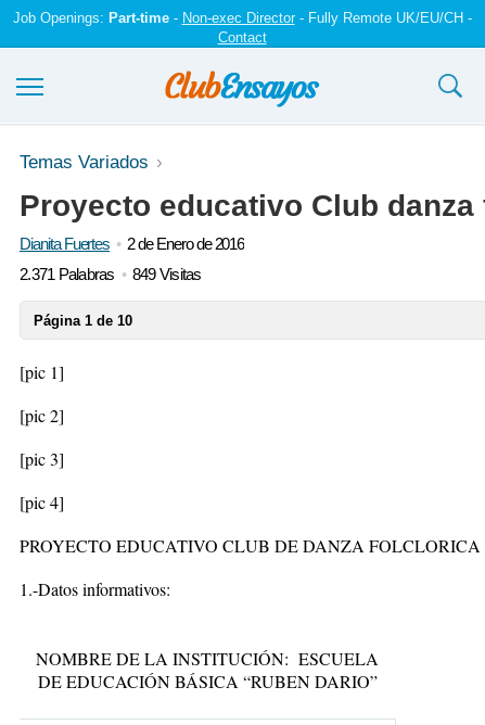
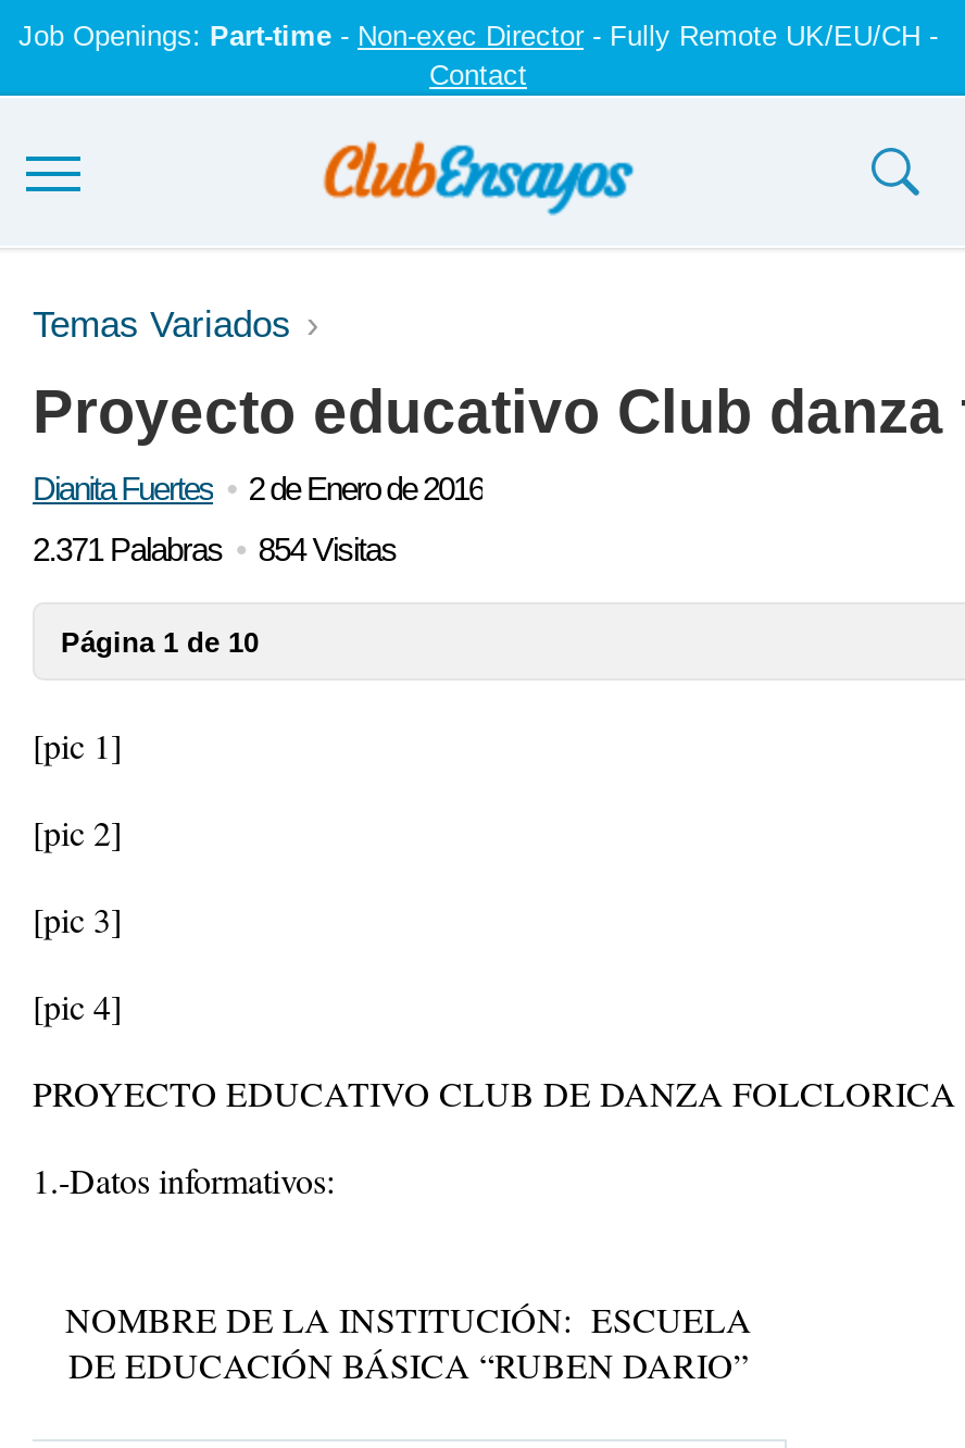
[20,265,201,283] 2.371 Palabras 849 Visitas -> [33,530,397,567] 2.371 Palabras 854 Visitas

